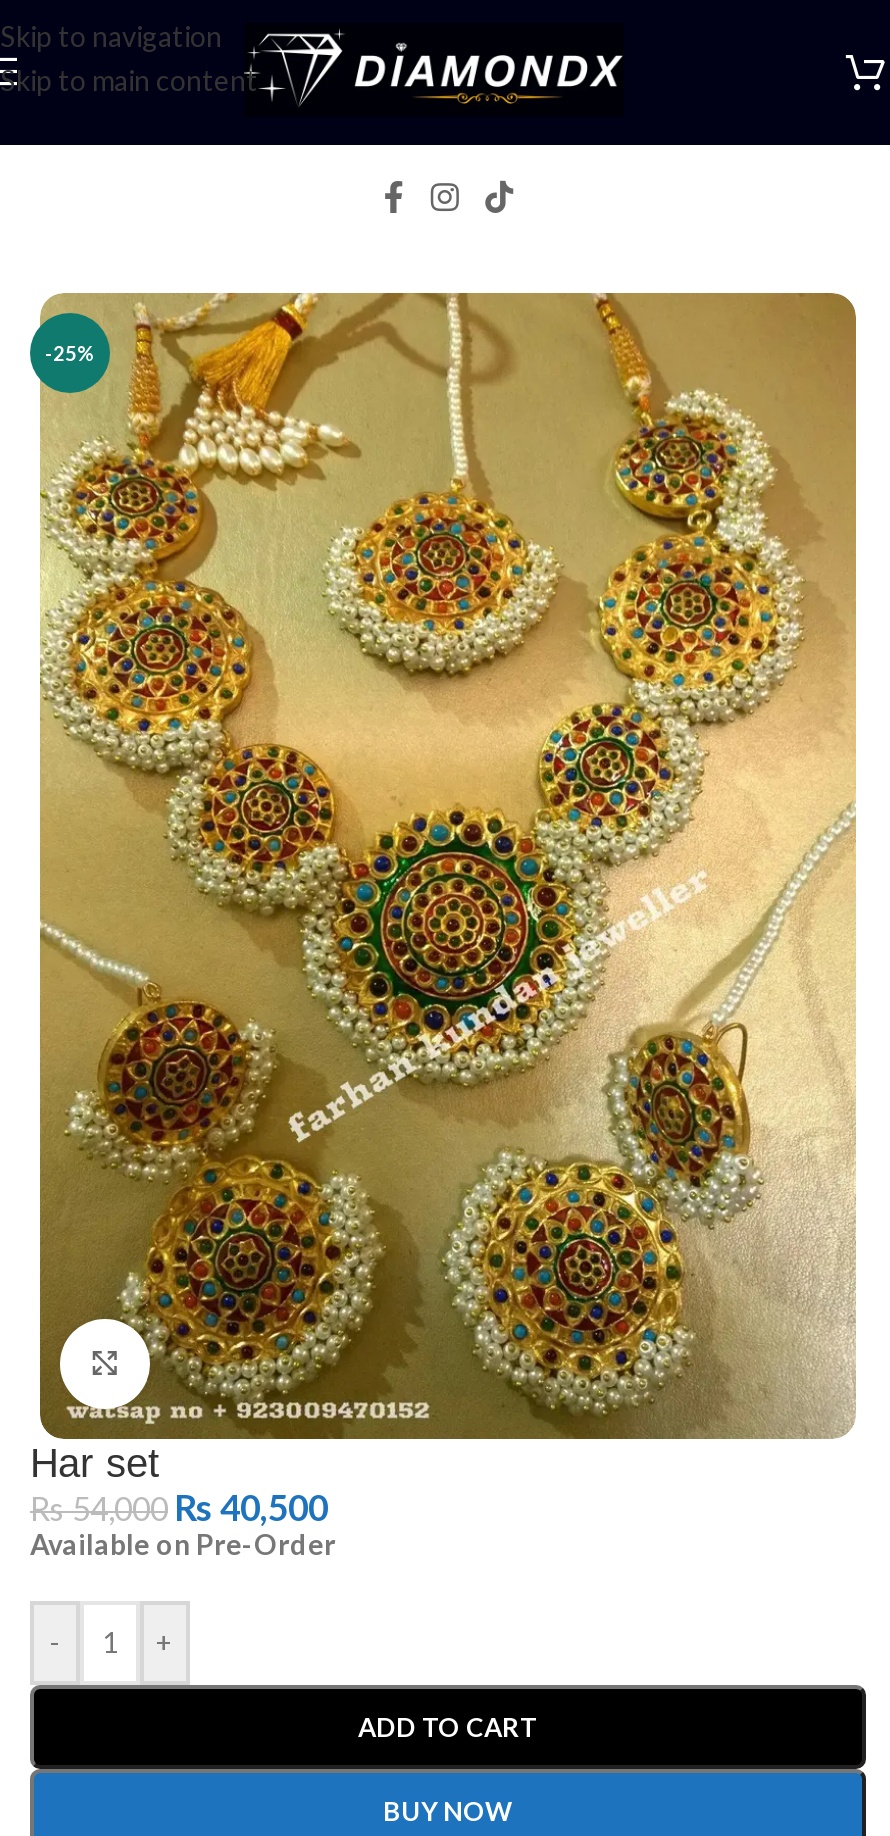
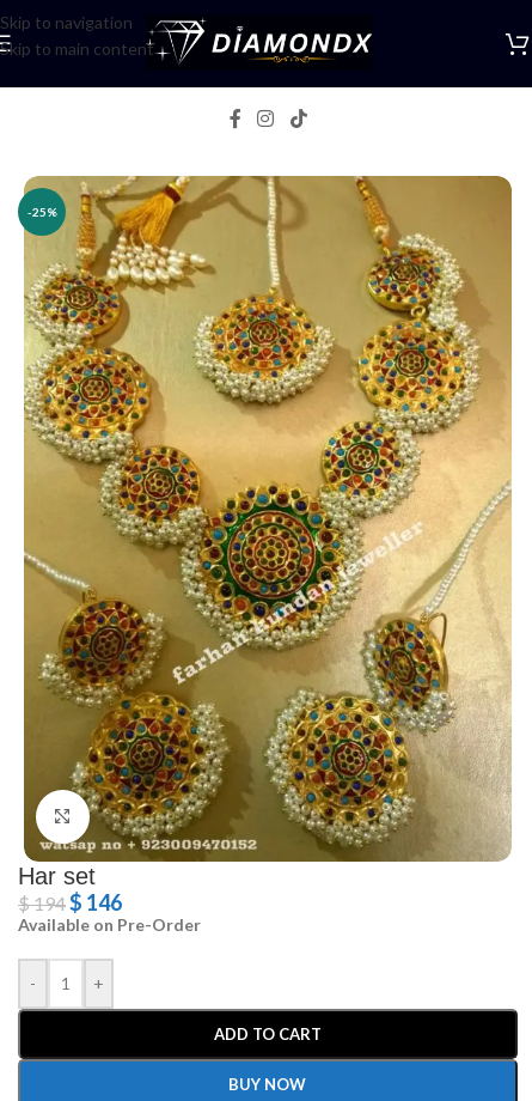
[30,1484,328,1528] Rs54,000 Rs 40,500 -> [18,889,122,915] $194 $146

